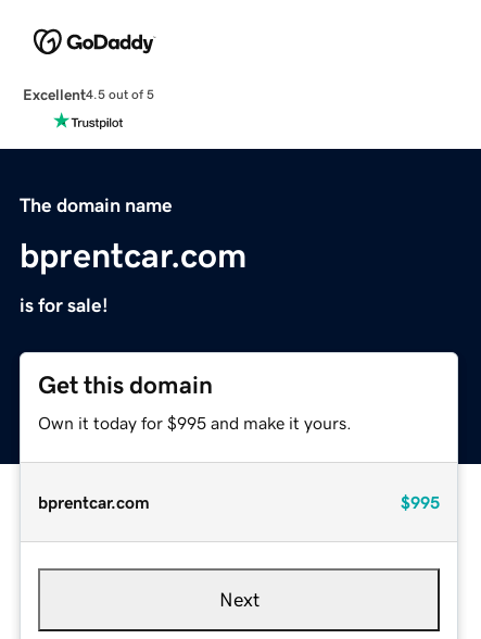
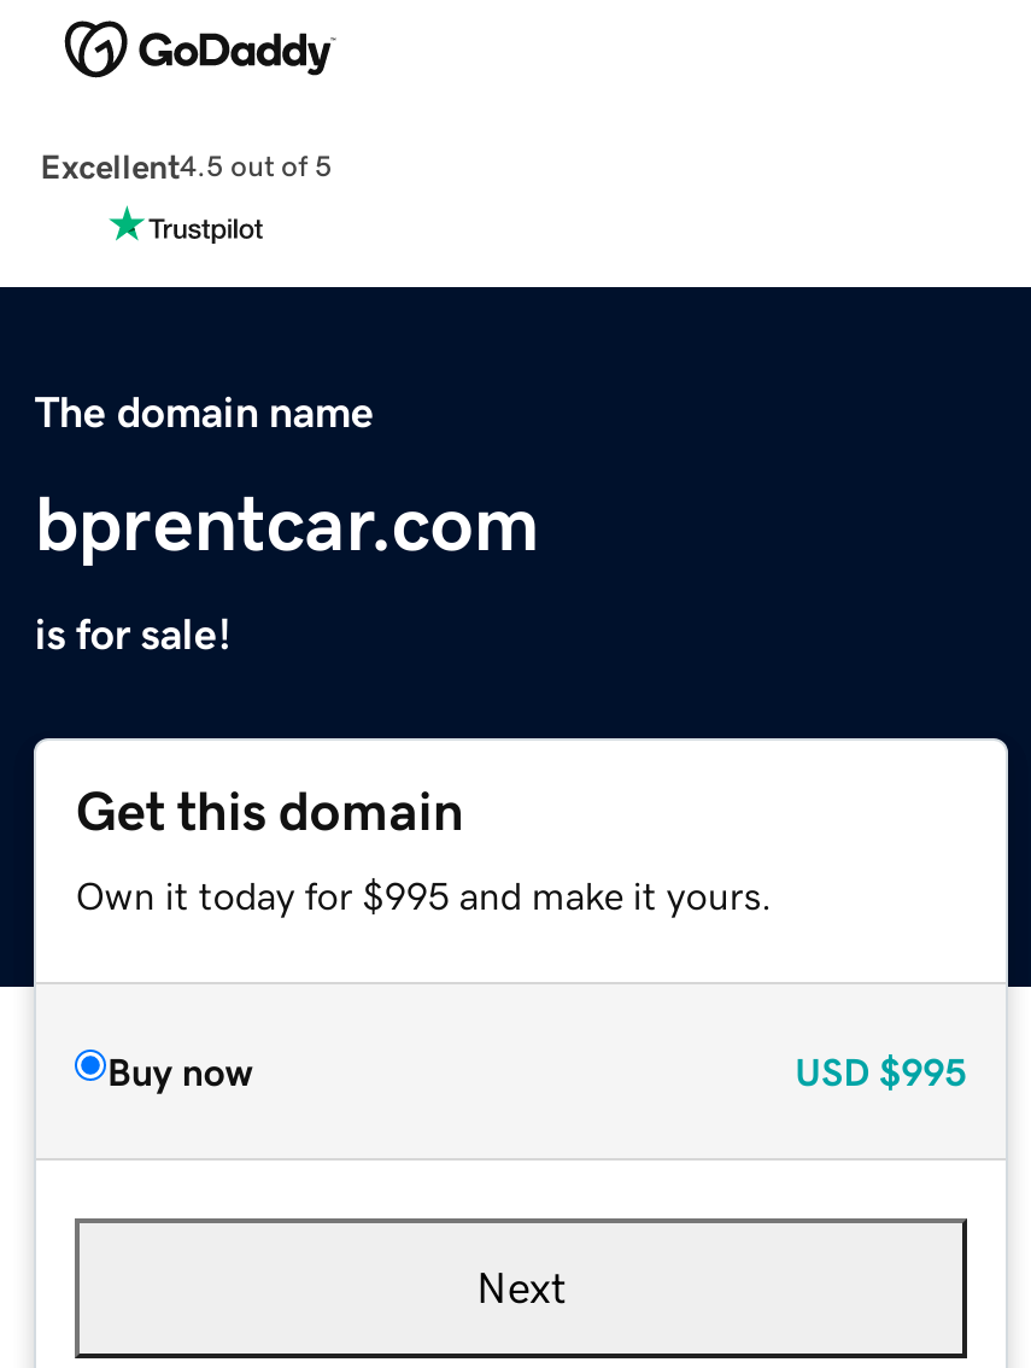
[38,493,439,510] bprentcar.com | $995 -> [107,1051,966,1090] Buy now | USD $995

